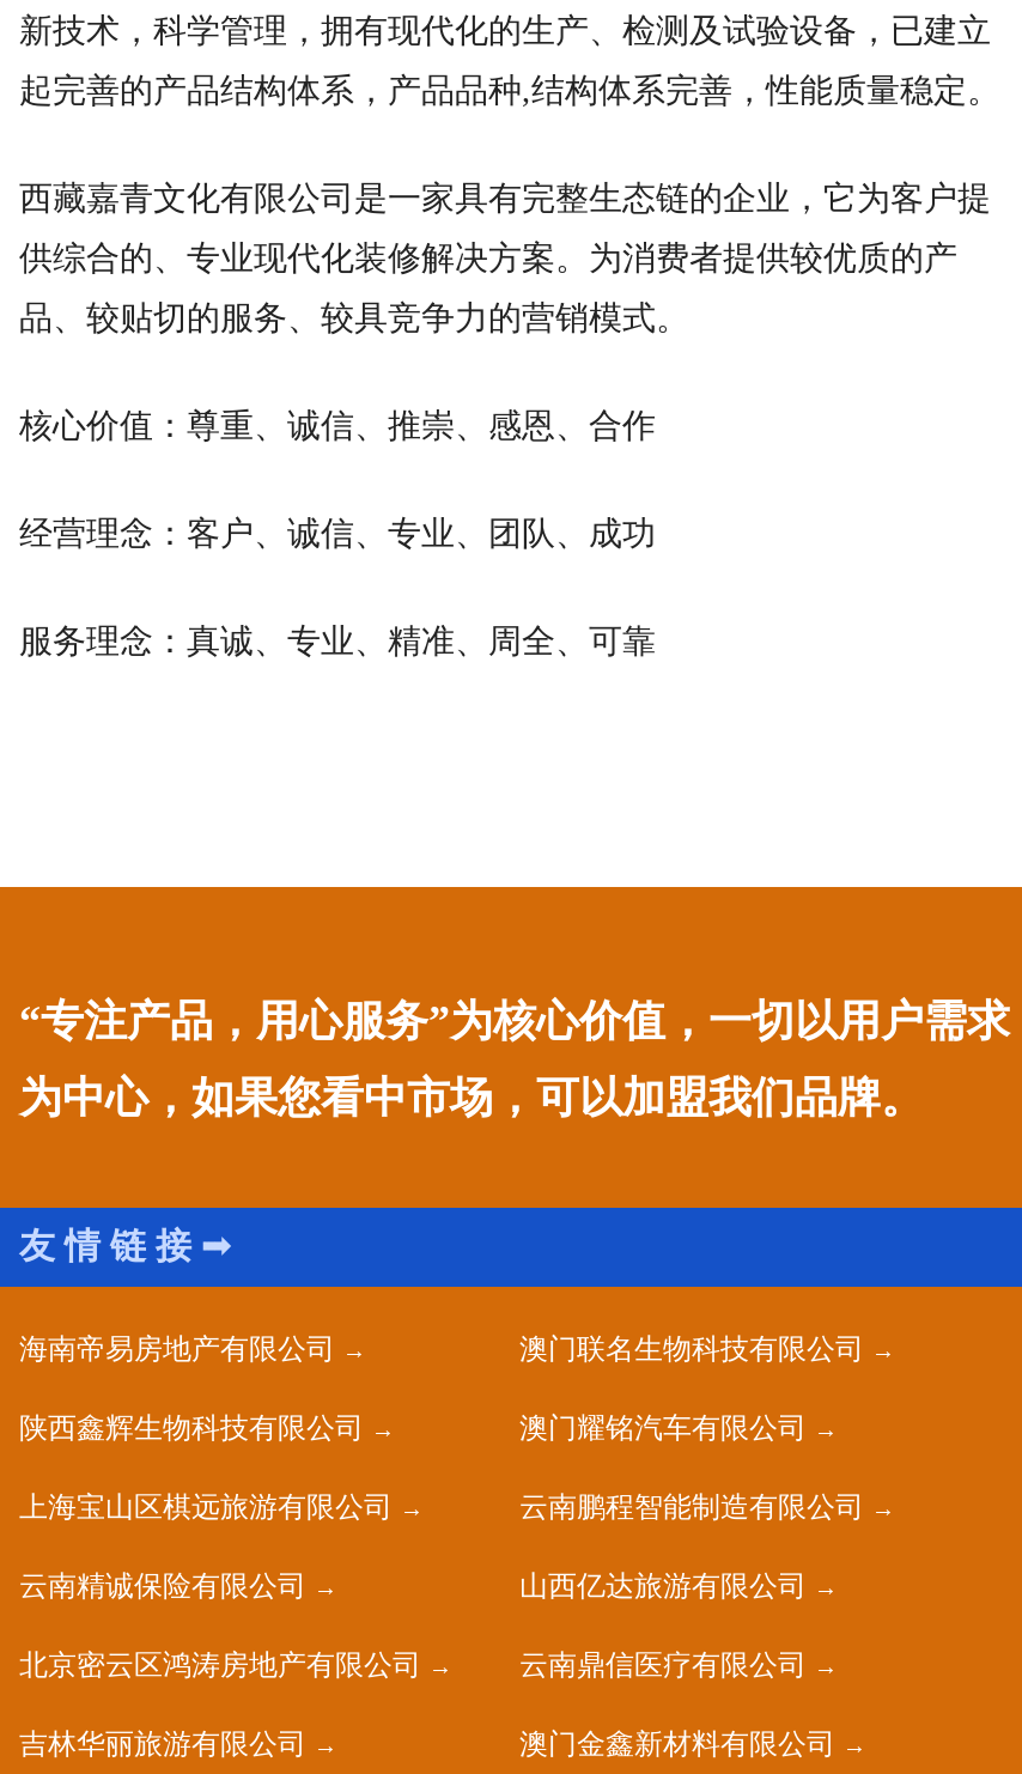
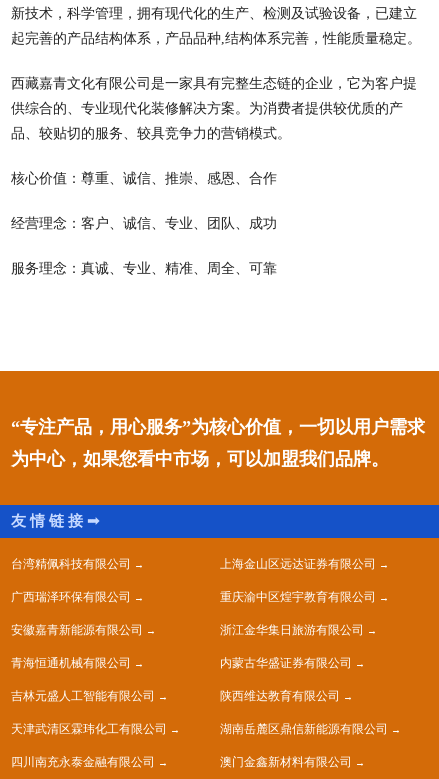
[19,1332,864,1761] 海南帝易房地产有限公司 | 澳门联名生物科技有限公司 | 陕西鑫辉生物科技有限公司 | 澳门耀铭汽车有限公司 | 上海宝山区棋远旅游有限公司 | 云南鹏程智能制造有限公司 | 云南精诚保险有限公司 | 山西亿达旅游有限公司 | 北京密云区鸿涛房地产有限公司 | 云南鼎信医疗有限公司 | 吉林华丽旅游有限公司 -> [11,557,388,769] 台湾精佩科技有限公司 | 上海金山区远达证券有限公司 | 广西瑞泽环保有限公司 | 重庆渝中区煌宇教育有限公司 | 安徽嘉青新能源有限公司 | 浙江金华集日旅游有限公司 | 青海恒通机械有限公司 | 内蒙古华盛证券有限公司 | 吉林元盛人工智能有限公司 | 陕西维达教育有限公司 | 天津武清区霖玮化工有限公司 | 湖南岳麓区鼎信新能源有限公司 | 四川南充永泰金融有限公司

